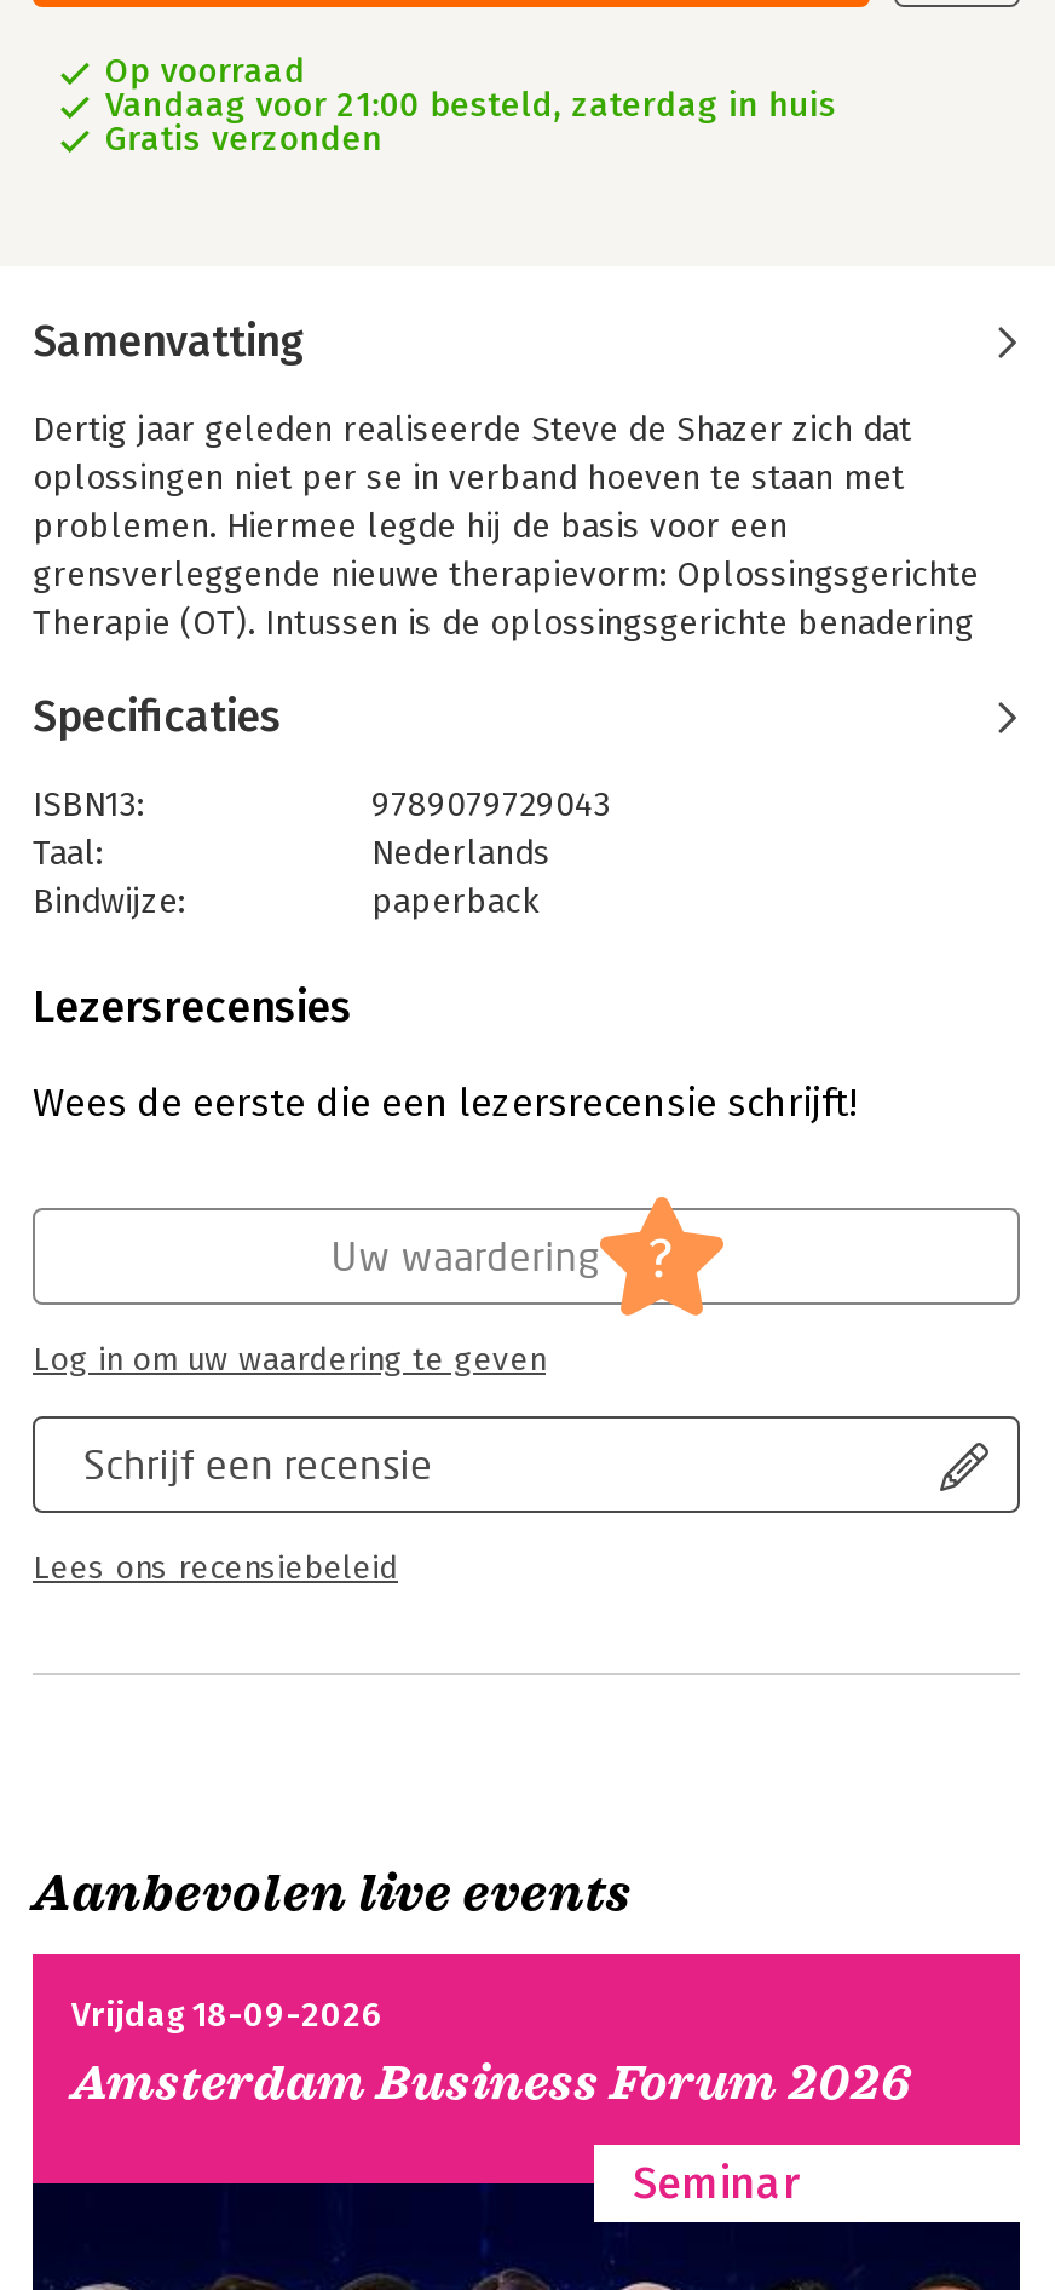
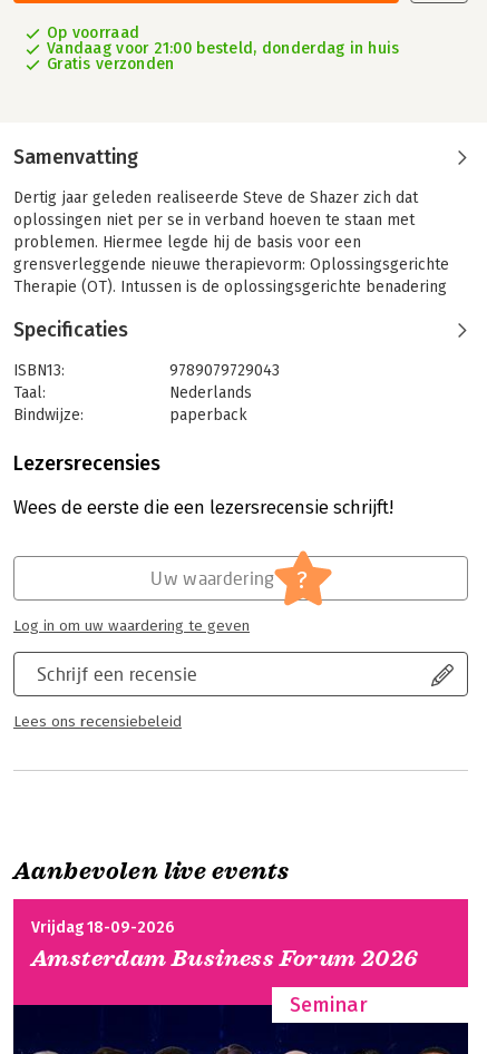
[105,85,837,126] Vandaag voor 21:00 besteld, zaterdag in huis -> [47,39,400,58] Vandaag voor 21:00 besteld, donderdag in huis

